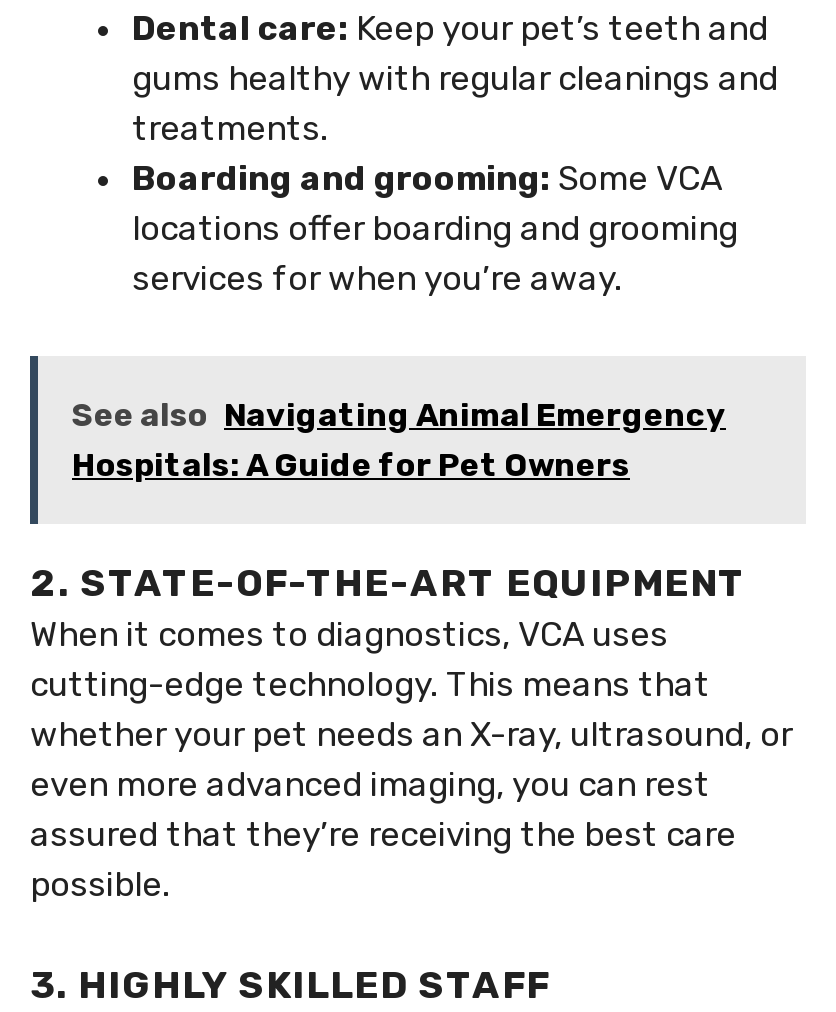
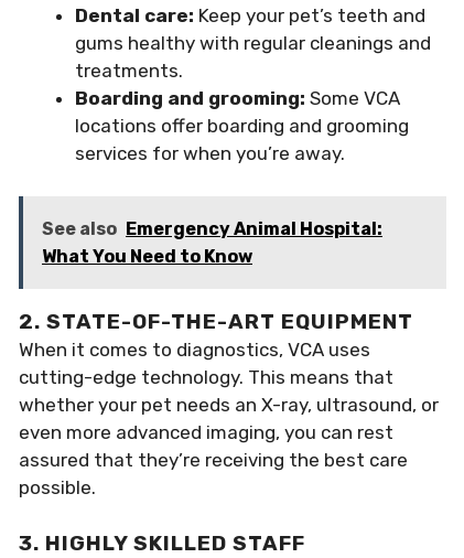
[72,395,726,483] See also Navigating Animal Emergency | Hospitals: A Guide for Pet Owners -> [42,218,382,266] See also Emergency Animal Hospital: | What You Need to Know

